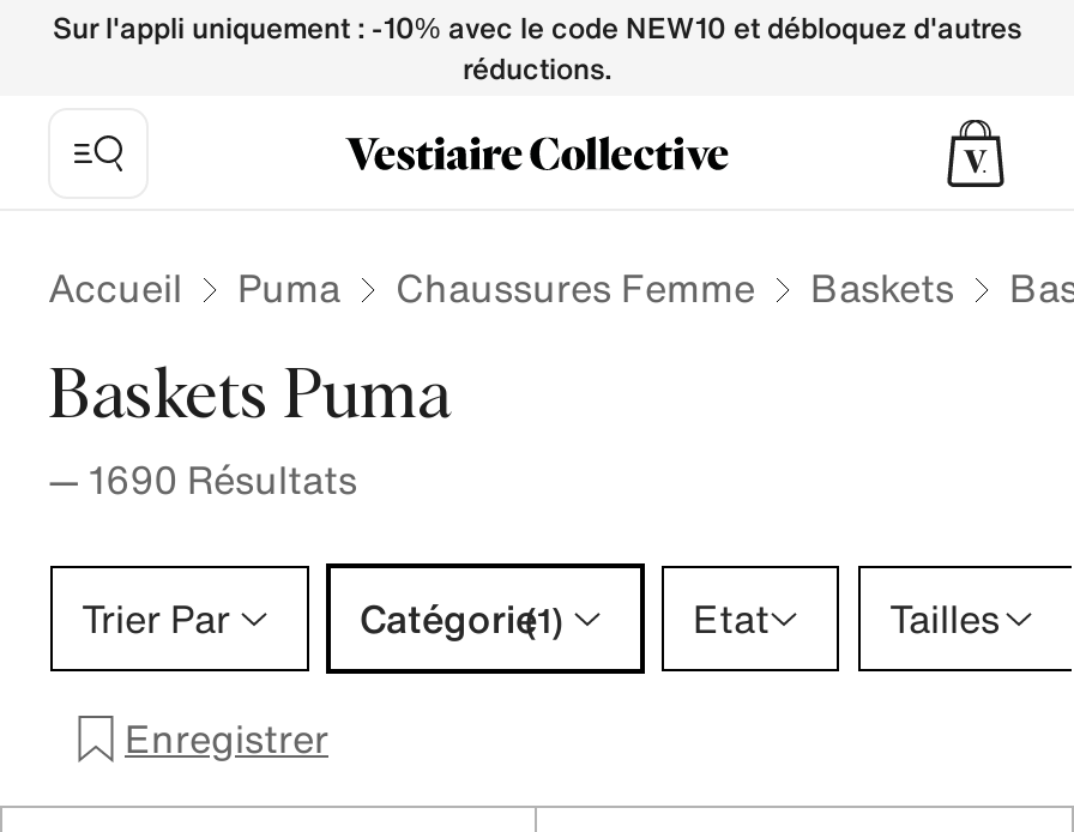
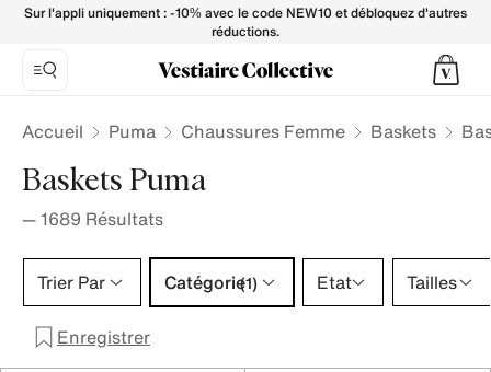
[48,451,357,508] — 1690 Résultats -> [22,206,163,232] — 1689 Résultats

